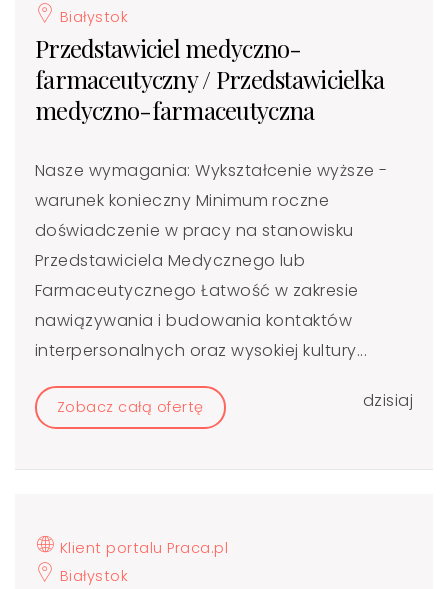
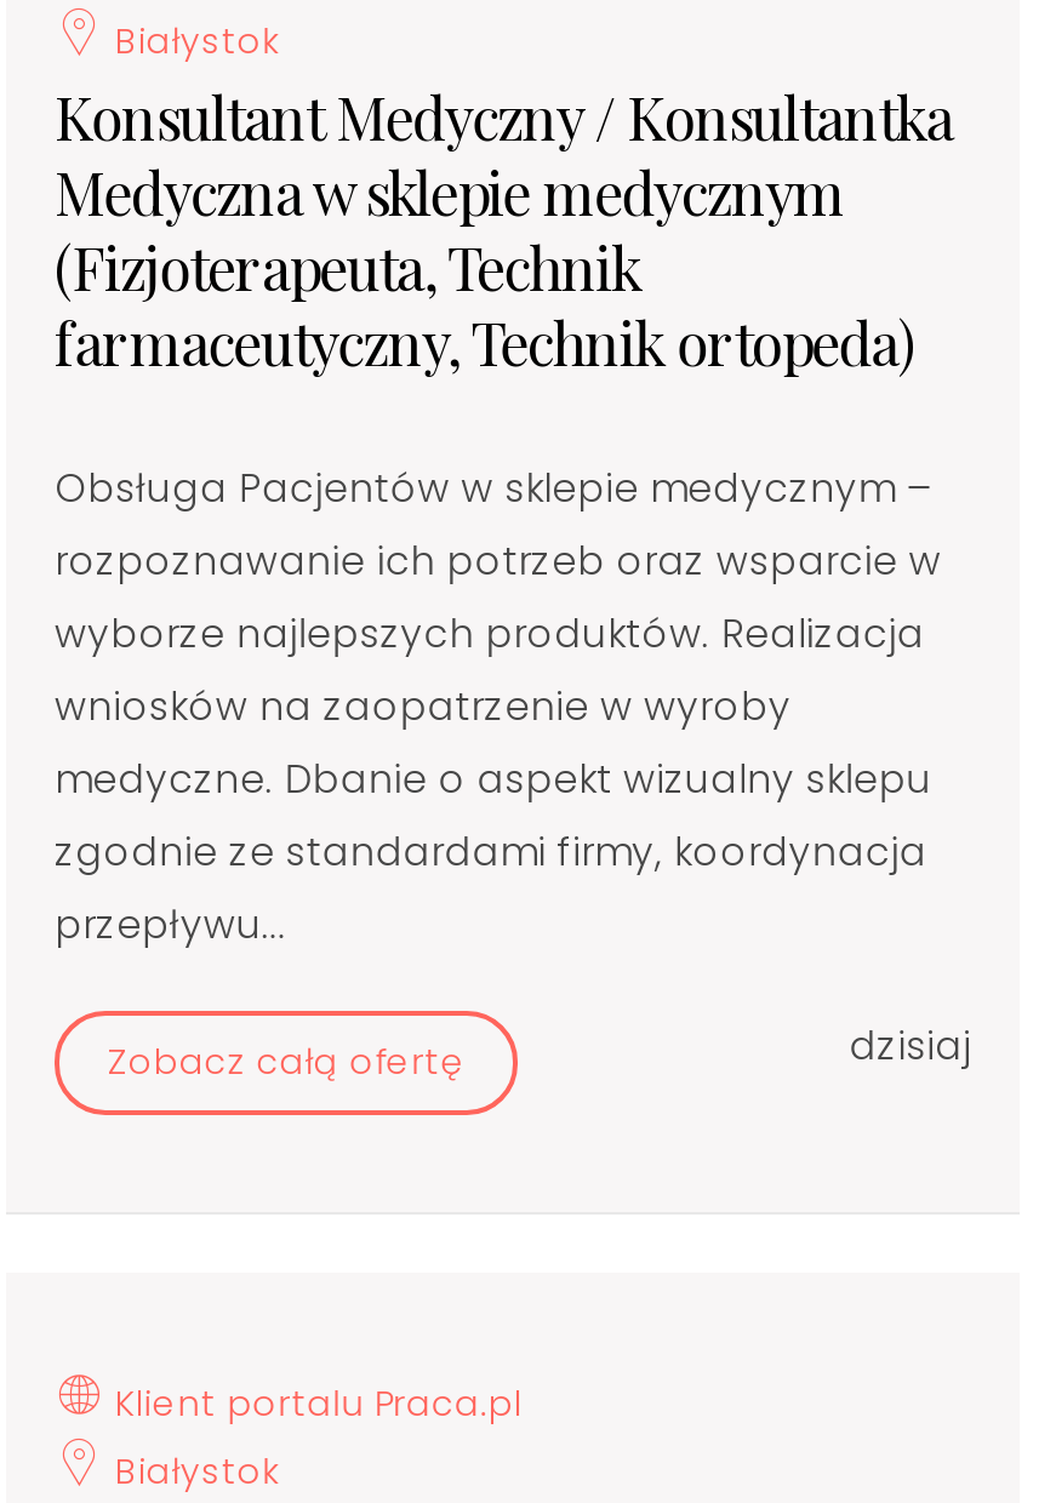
[35,32,384,126] Przedstawiciel medyczno- | farmaceutyczny / Przedstawicielka | medyczno-farmaceutyczna -> [55,77,953,380] Konsultant Medyczny / Konsultantka | Medyczna w sklepie medycznym | (Fizjoterapeuta, Technik | farmaceutyczny, Technik ortopeda)
[35,159,388,362] Nasze wymagania: Wykształcenie wyższe - | warunek konieczny Minimum roczne | doświadczenie w pracy na stanowisku | Przedstawiciela Medycznego lub | Farmaceutycznego Łatwość w zakresie | nawiązywania i budowania kontaktów | interpersonalnych oraz wysokiej kultury... -> [55,460,941,952] Obsługa Pacjentów w sklepie medycznym – | rozpoznawanie ich potrzeb oraz wsparcie w | wyborze najlepszych produktów. Realizacja | wniosków na zaopatrzenie w wyroby | medyczne. Dbanie o aspekt wizualny sklepu | zgodnie ze standardami firmy, koordynacja | przepływu...

